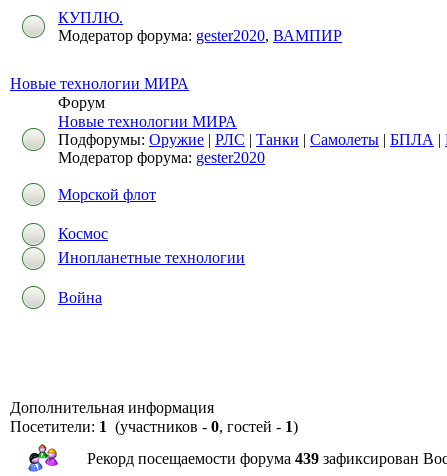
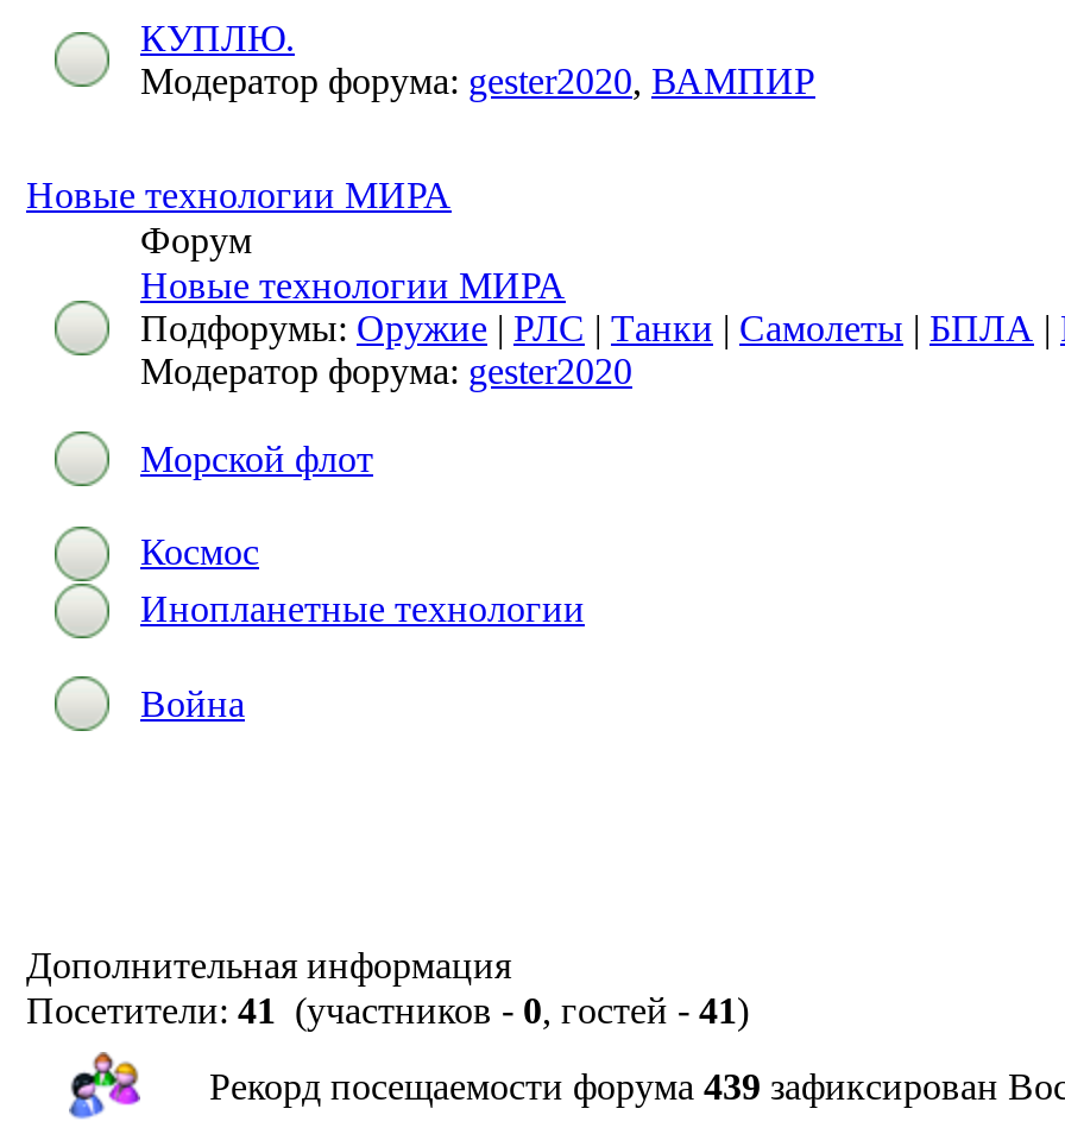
[10,418,298,435] Посетители: 1 (участников - 0, гостей - 1) -> [26,990,749,1031] Посетители: 41 (участников - 0, гостей - 41)

